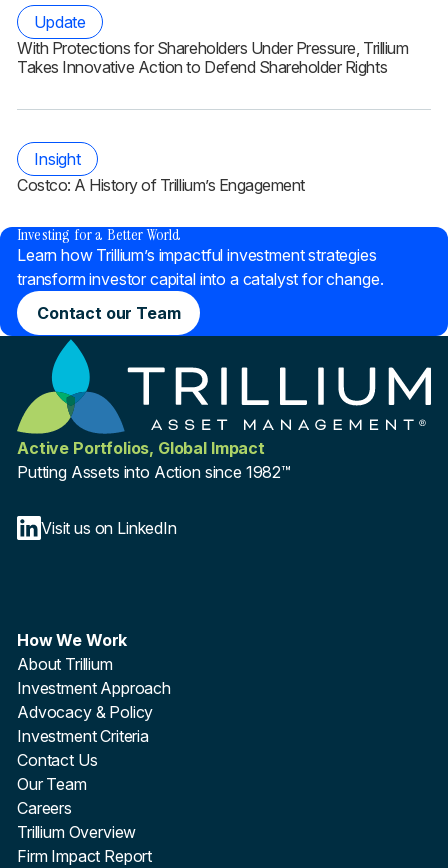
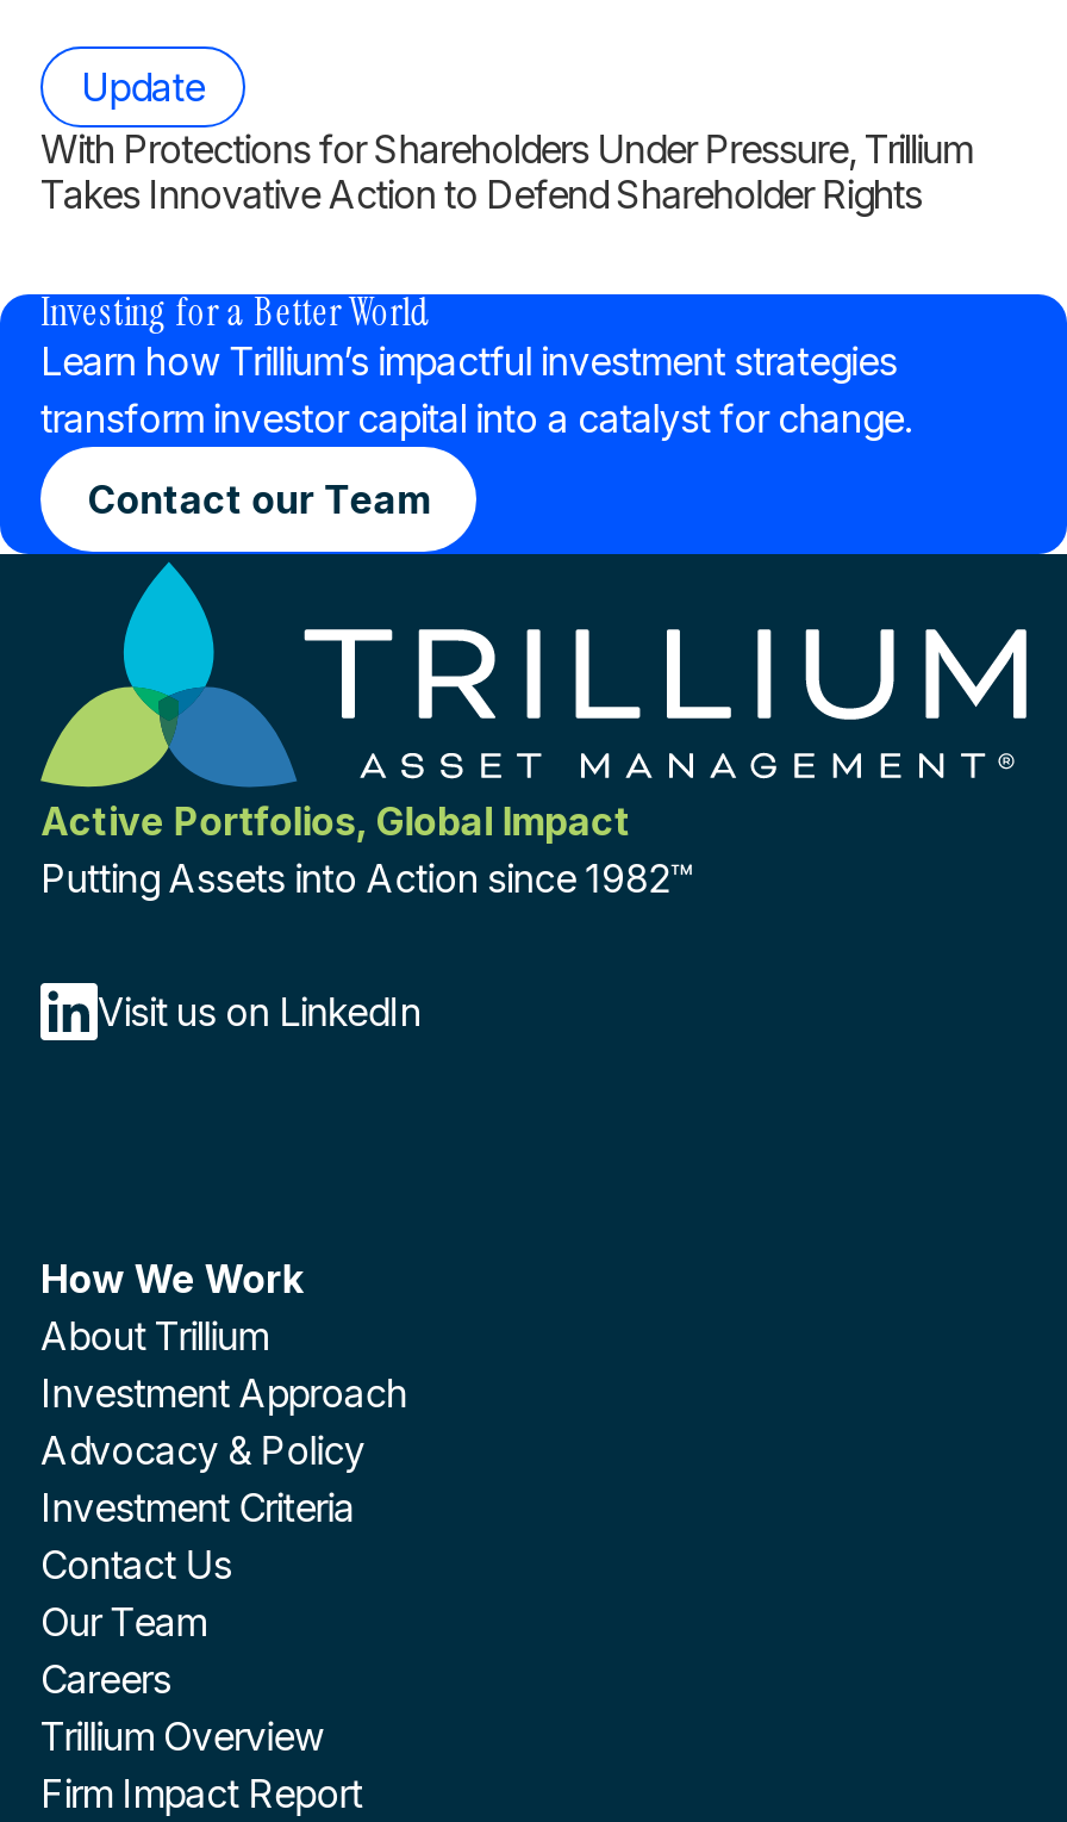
[17,148,305,194] Insight | Costco: A History of Trillium’s Engagement -> none

